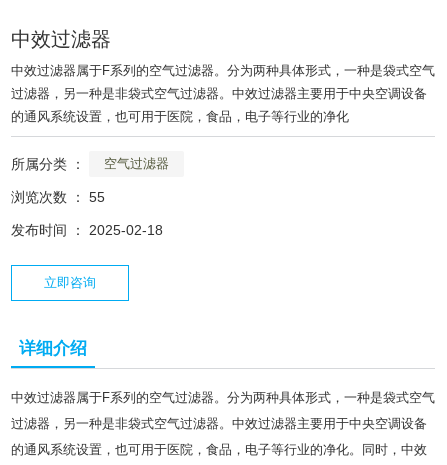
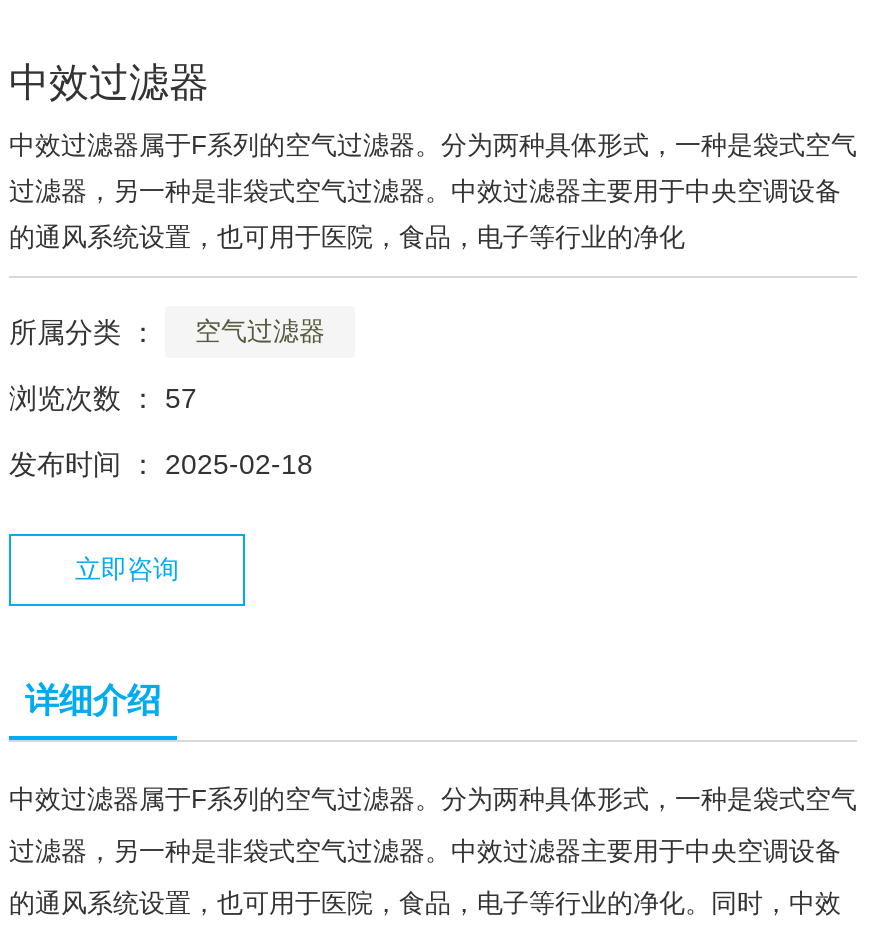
[11,189,105,205] 浏览次数 ：55 -> [9,383,197,415] 浏览次数 ：57

